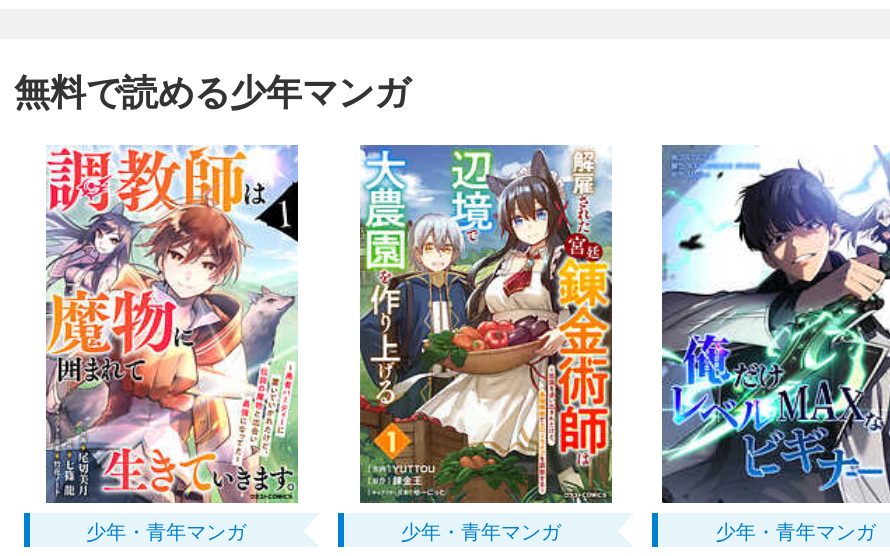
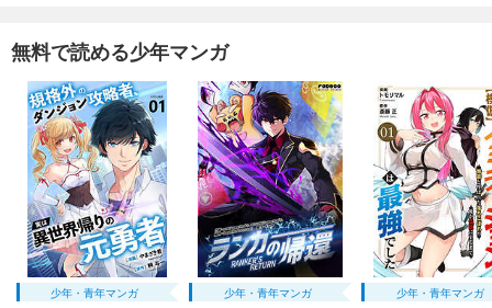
[44,145,300,505] [image] -> [26,81,168,278] [image]
[354,143,618,505] [image] -> [197,80,344,278] [image]
[660,143,884,505] [image] -> [367,81,489,277] [image]

